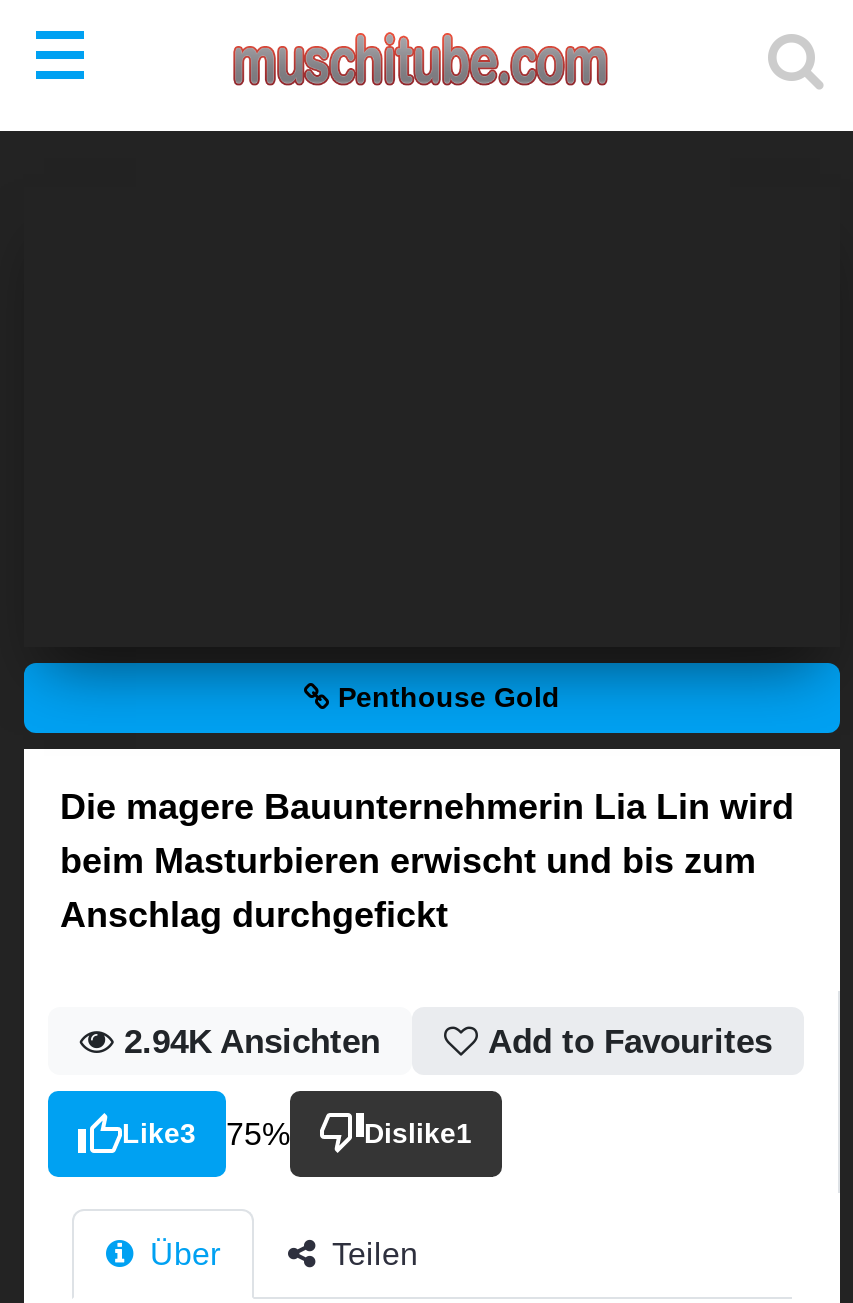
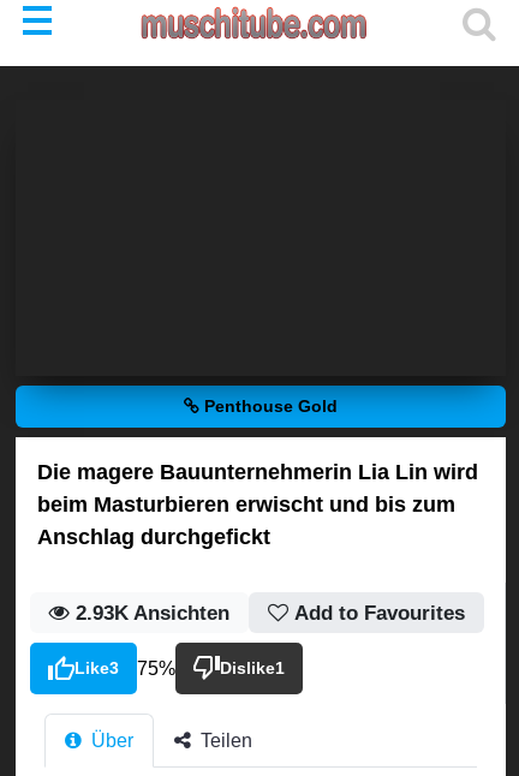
[114,1022,380,1060] 2.94K Ansichten -> [70,601,229,624] 2.93K Ansichten

